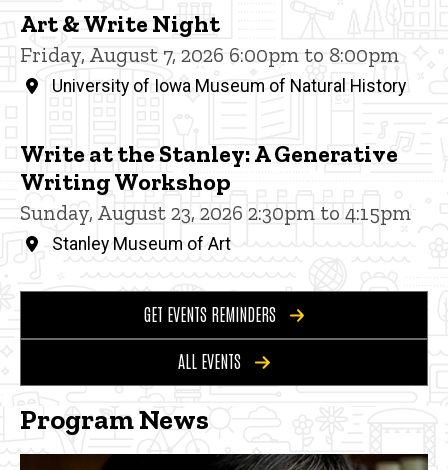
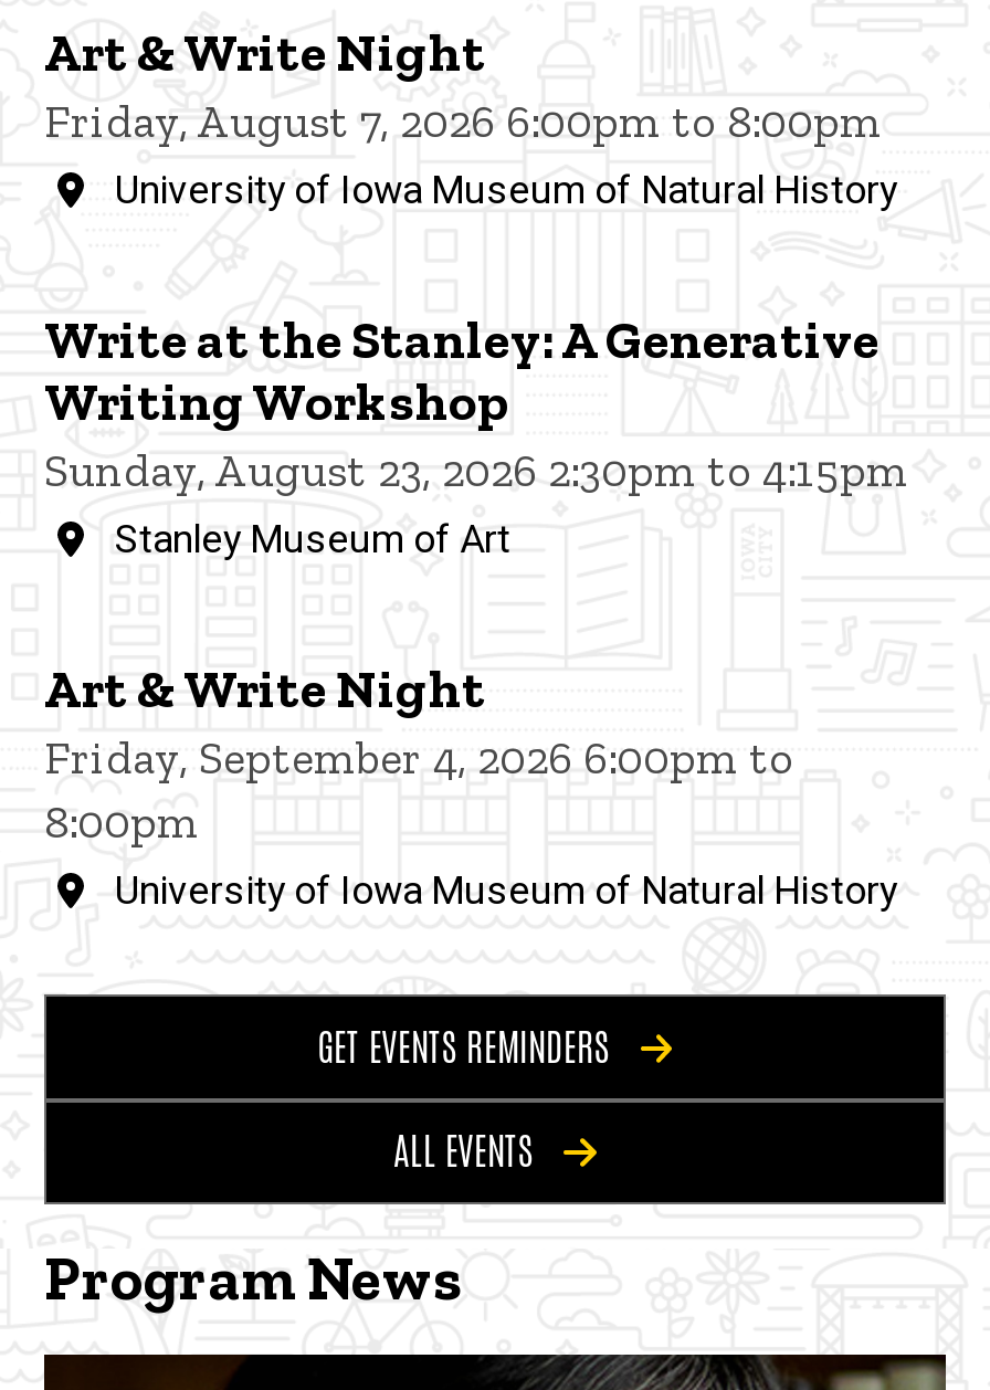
none -> [44,655,897,911] Art & Write Night | Friday, September 4, 2026 6:00pm to | 8:00pm | University of Iowa Museum of Natural History

